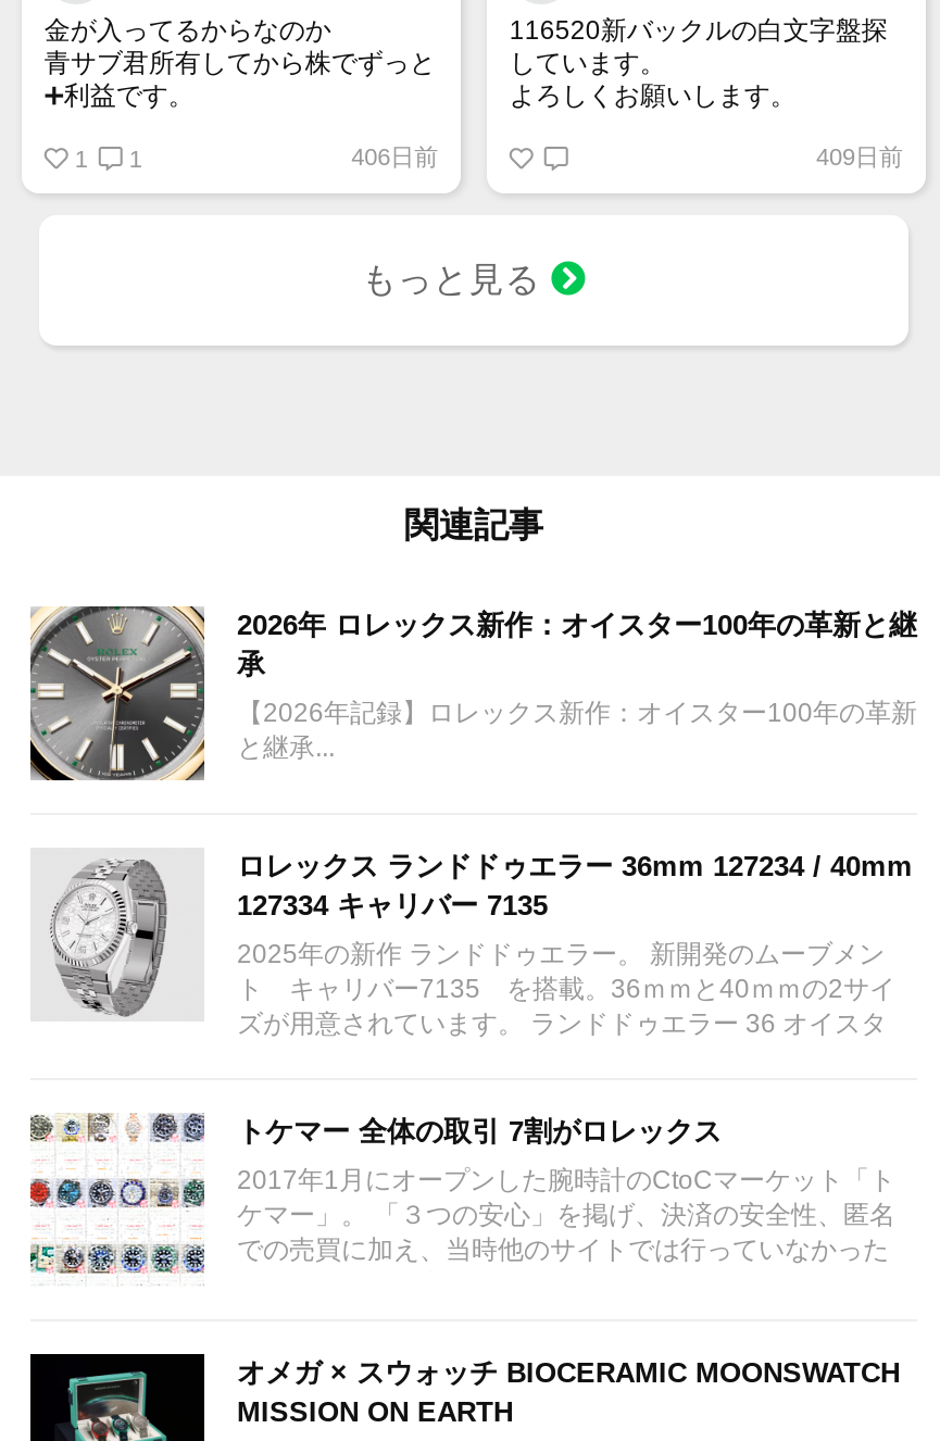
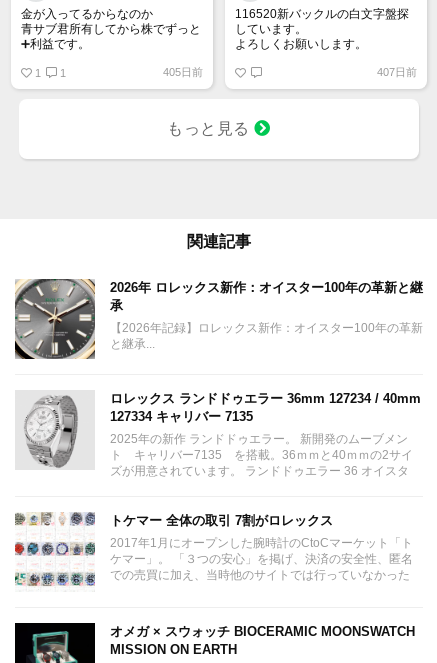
[351,144,438,170] 406日前 -> [163,66,203,78] 405日前
[816,144,903,170] 409日前 -> [376,66,416,78] 407日前

